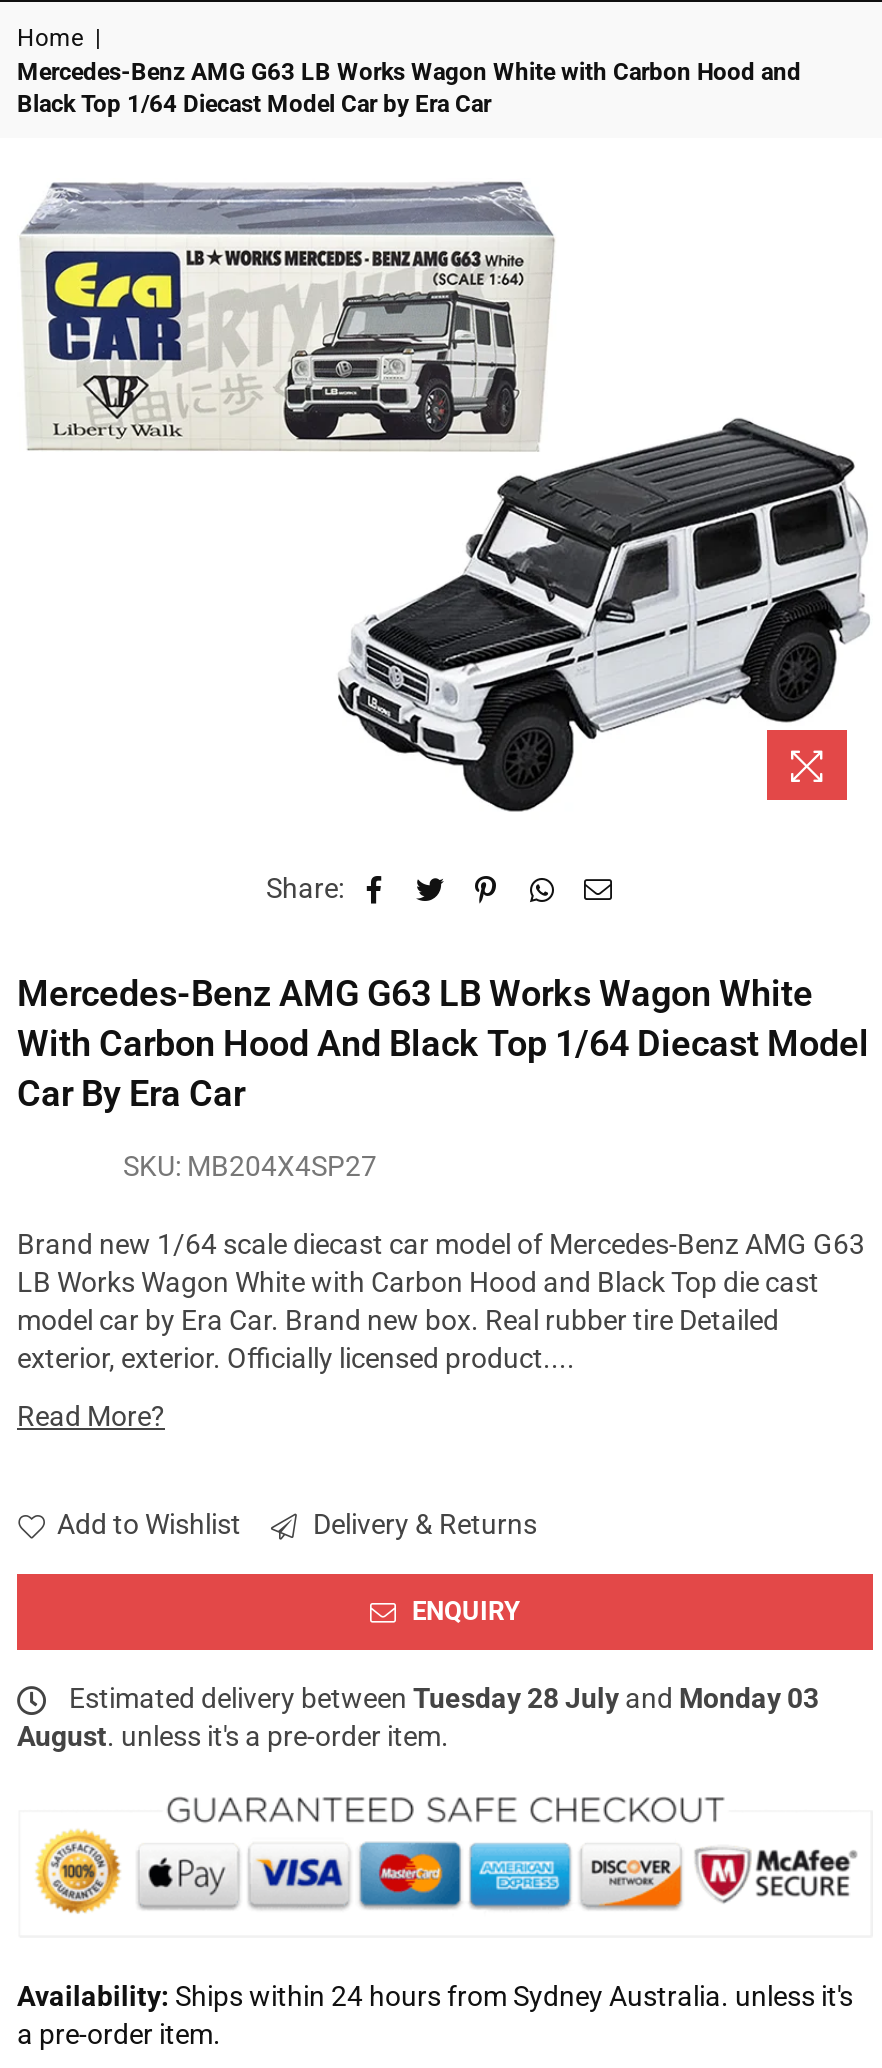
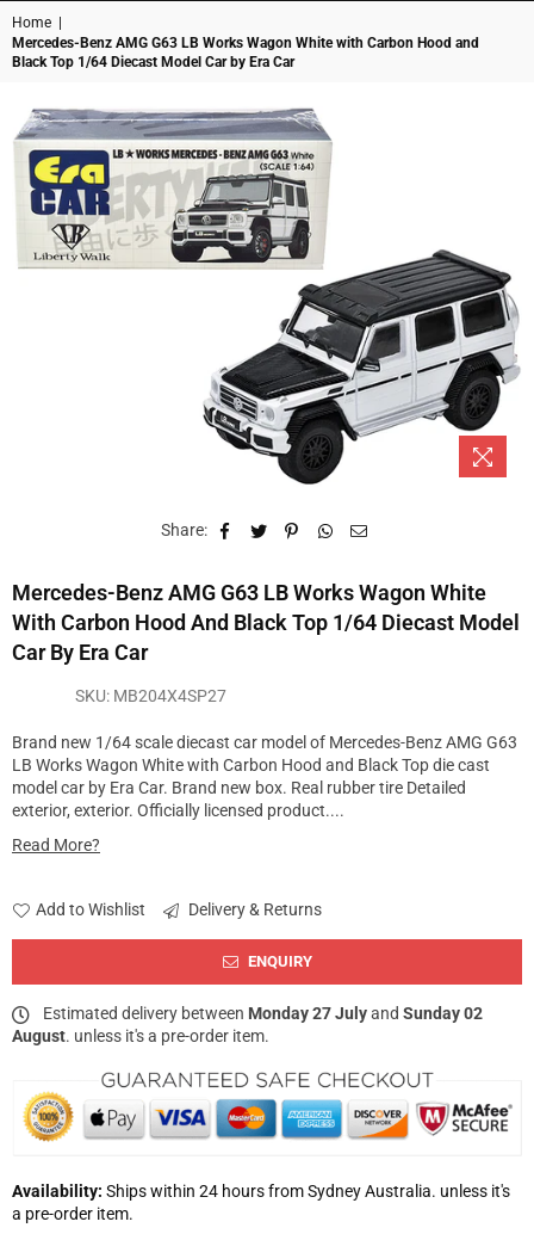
[63,1682,819,1714] Estimated delivery between Tuesday 28 July and Monday 03 -> [39,1004,483,1023] Estimated delivery between Monday 27 July and Sunday 02

